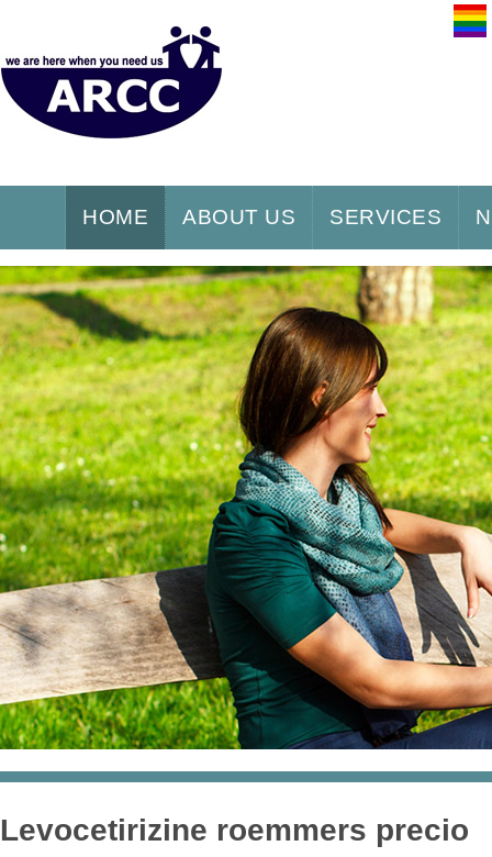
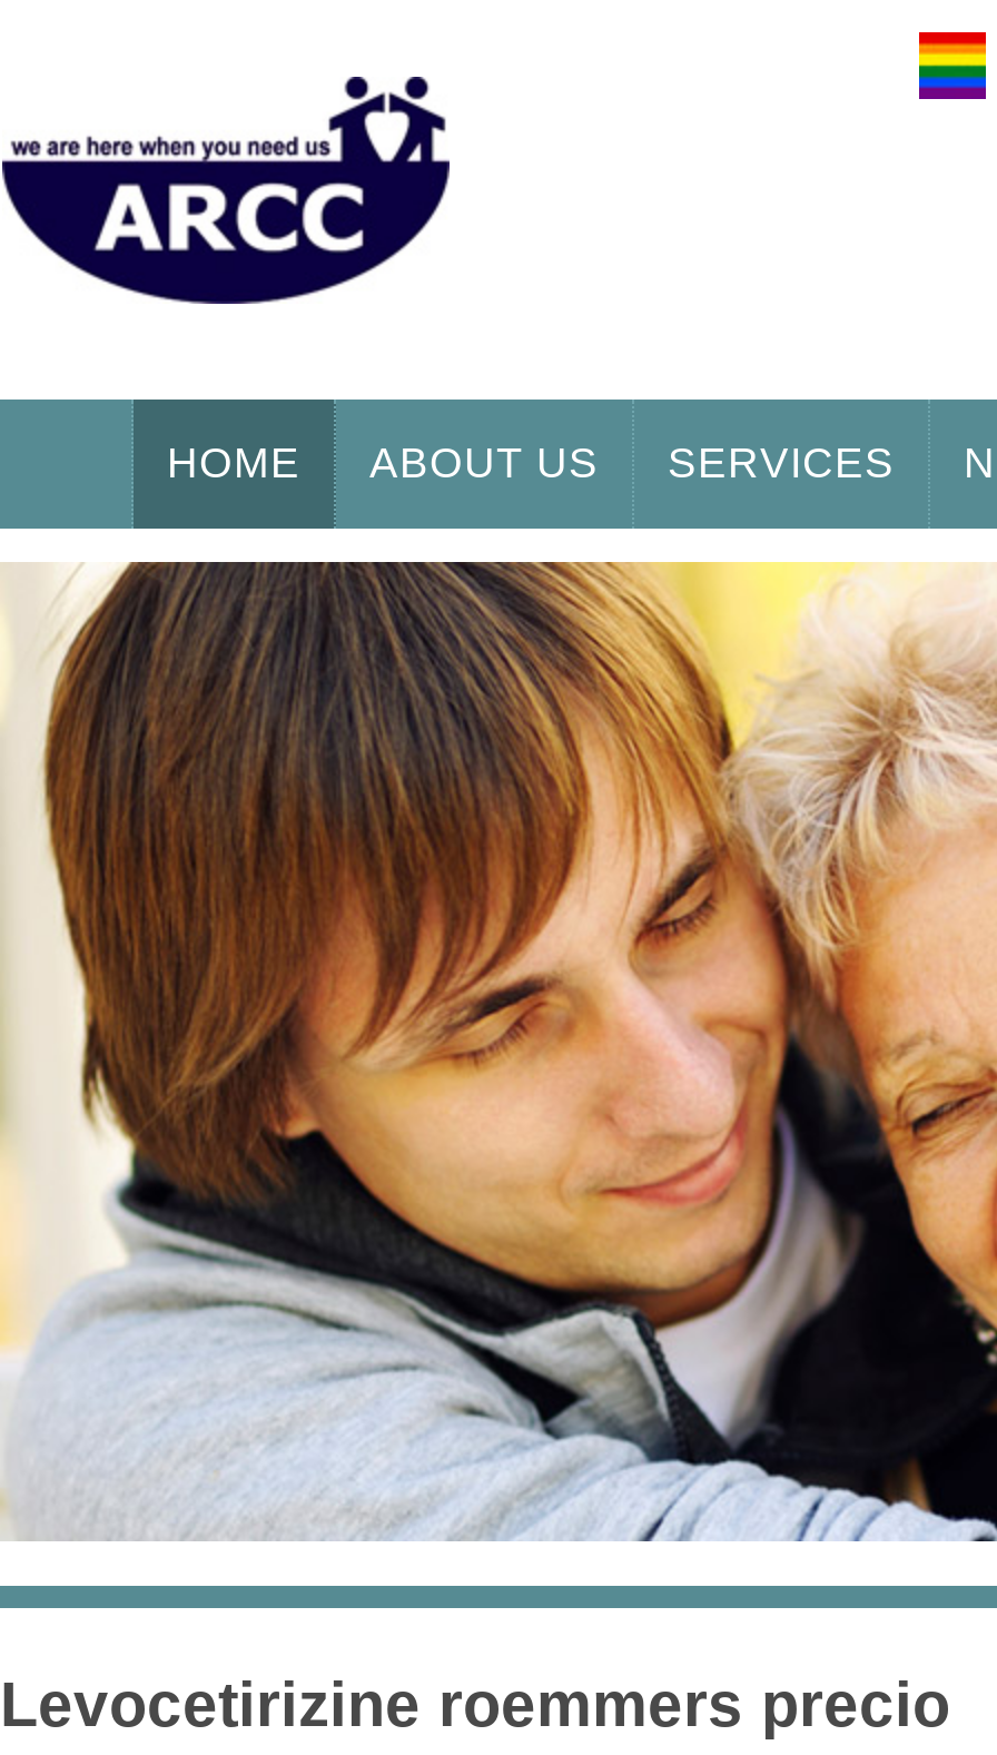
[3,265,489,750] [image] -> [7,560,990,1541] [image]

